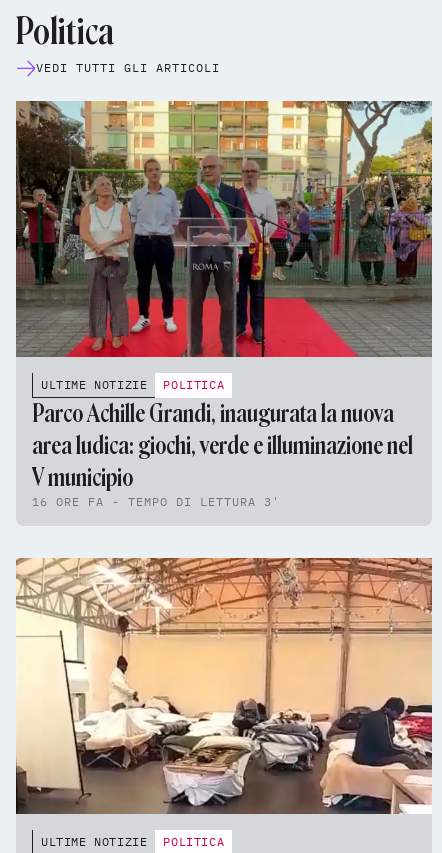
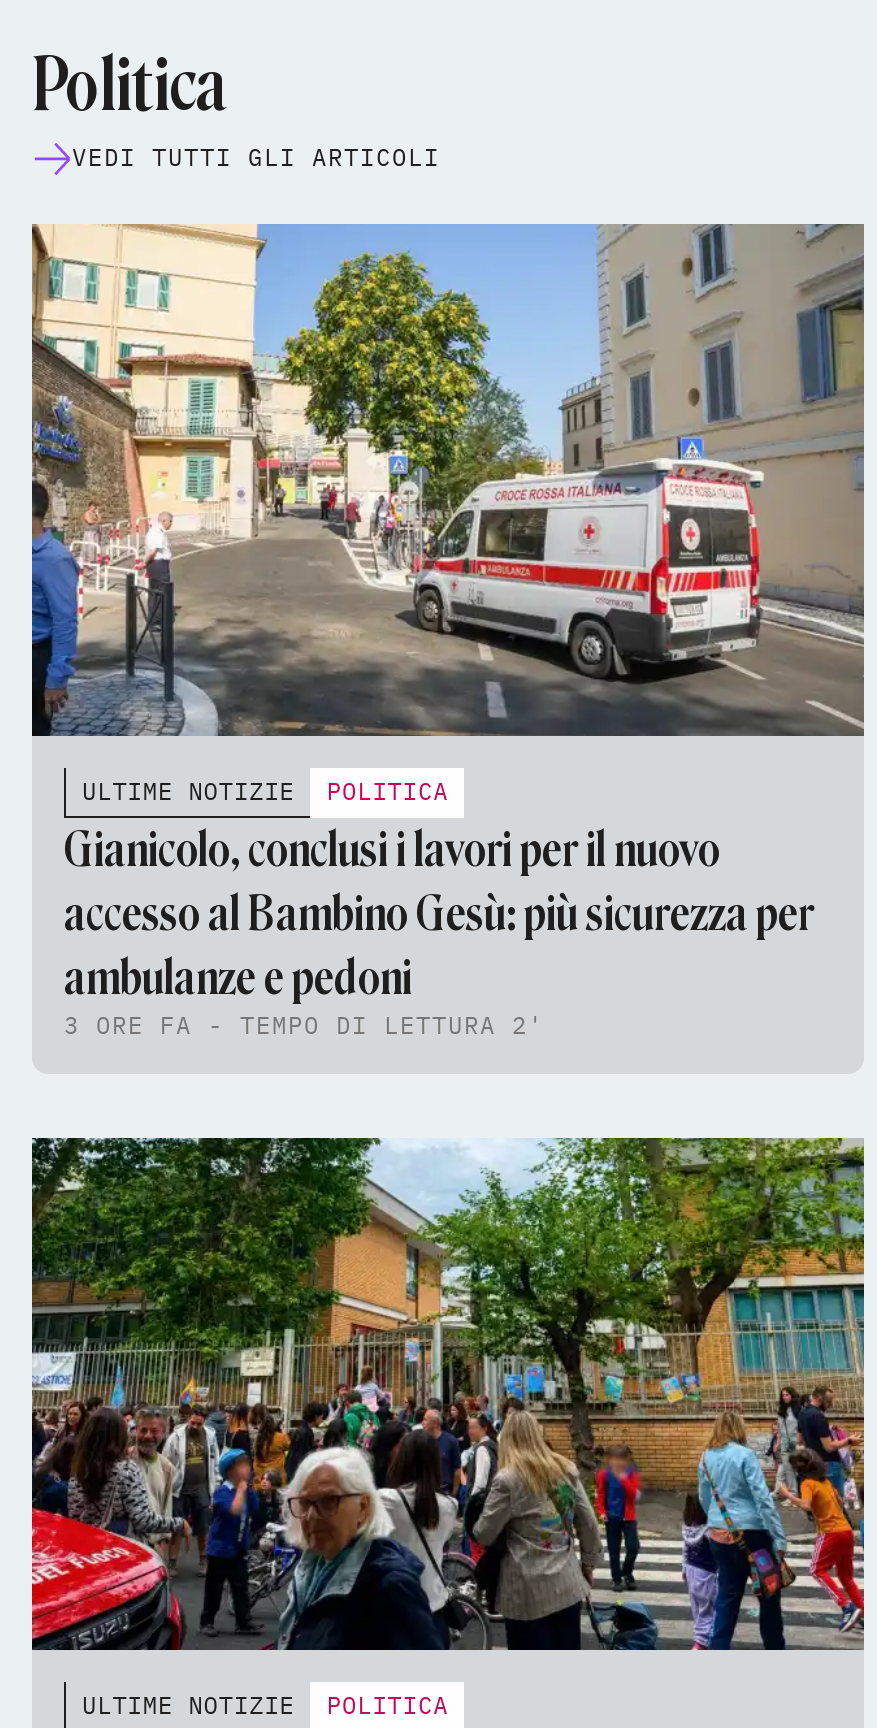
[15,100,432,358] [image] -> [30,222,864,738] [image]
[32,399,413,509] Parco Achille Grandi, inaugurata la nuova | area ludica: giochi, verde e illuminazione nel | V municipio | 16 ORE FA - TEMPO DI LETTURA 3' -> [64,821,814,1041] Gianicolo, conclusi i lavori per il nuovo | accesso al Bambino Gesù: più sicurezza per | ambulanze e pedoni | 3 ORE FA - TEMPO DI LETTURA 2'
[15,557,433,815] [image] -> [30,1136,866,1652] [image]

